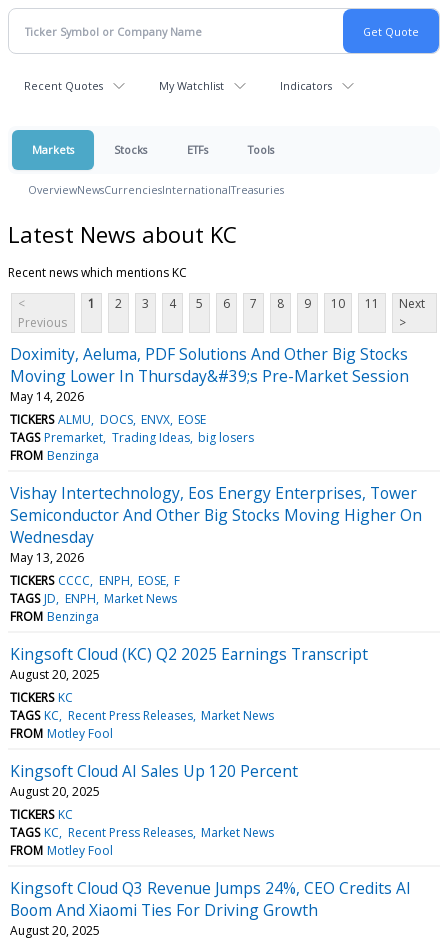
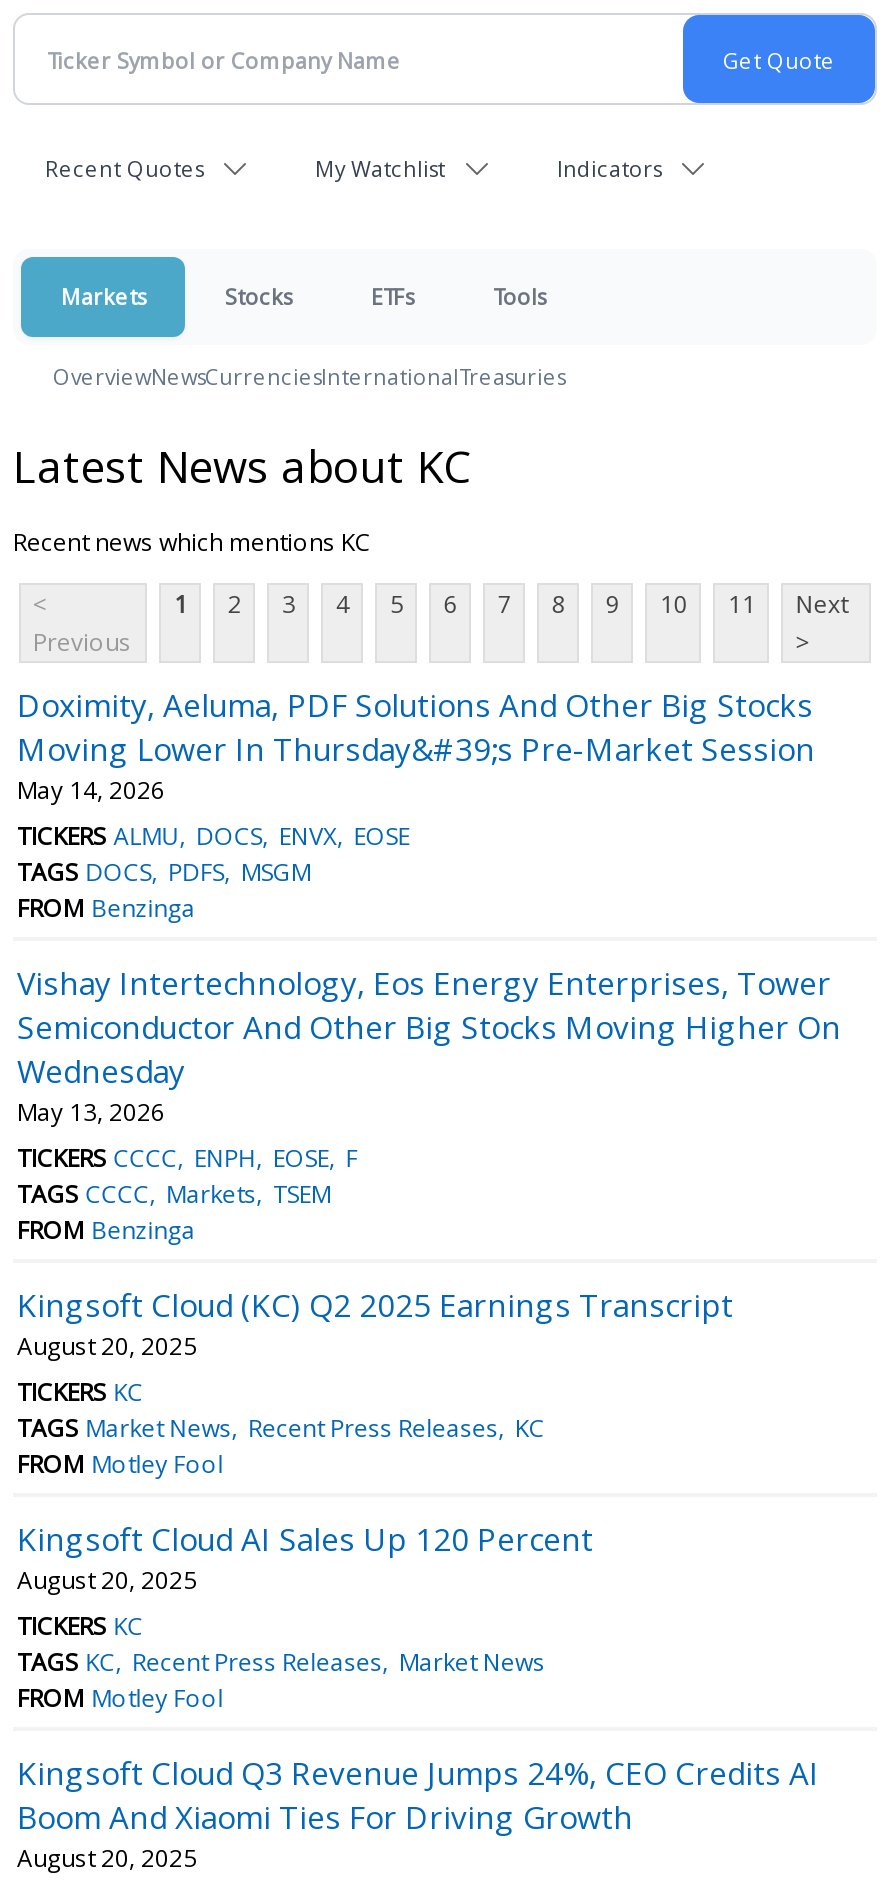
[10,429,254,446] TAGS Premarket Trading Ideas big losers -> [17,855,311,889] TAGS DOCS PDFS MSGM
[10,590,177,607] TAGS JD ENPH Market News -> [17,1177,331,1211] TAGS CCCC Markets TSEM
[10,707,274,724] TAGS KC Recent Press Releases Market News -> [17,1411,545,1445] TAGS Market News Recent Press Releases KC

